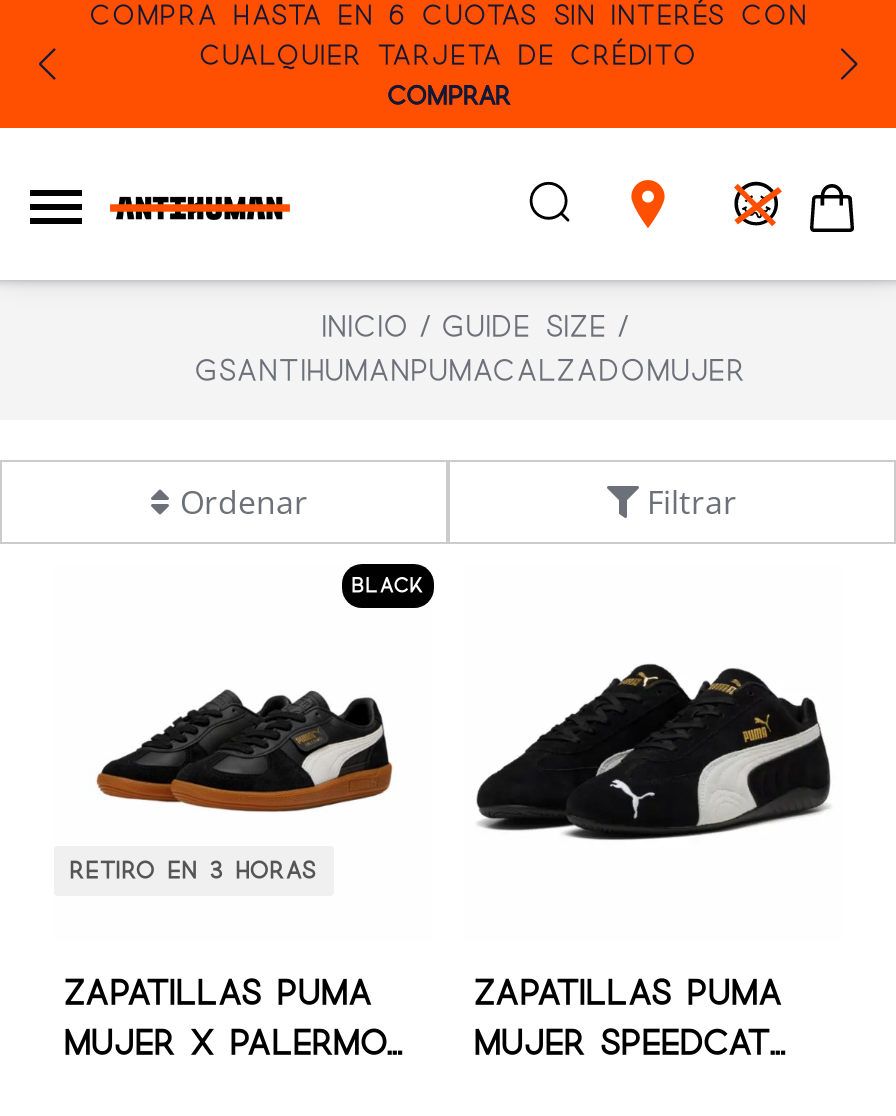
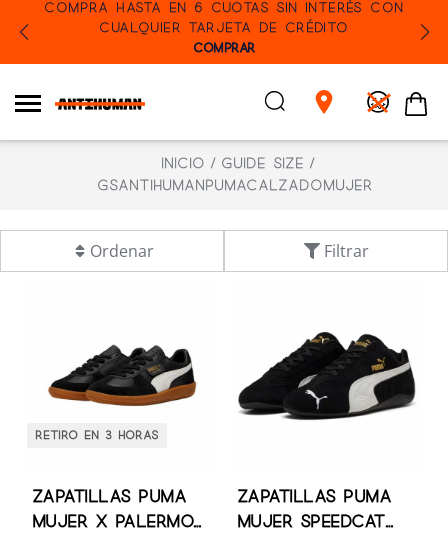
[351,575,423,595] BLACK -> none

